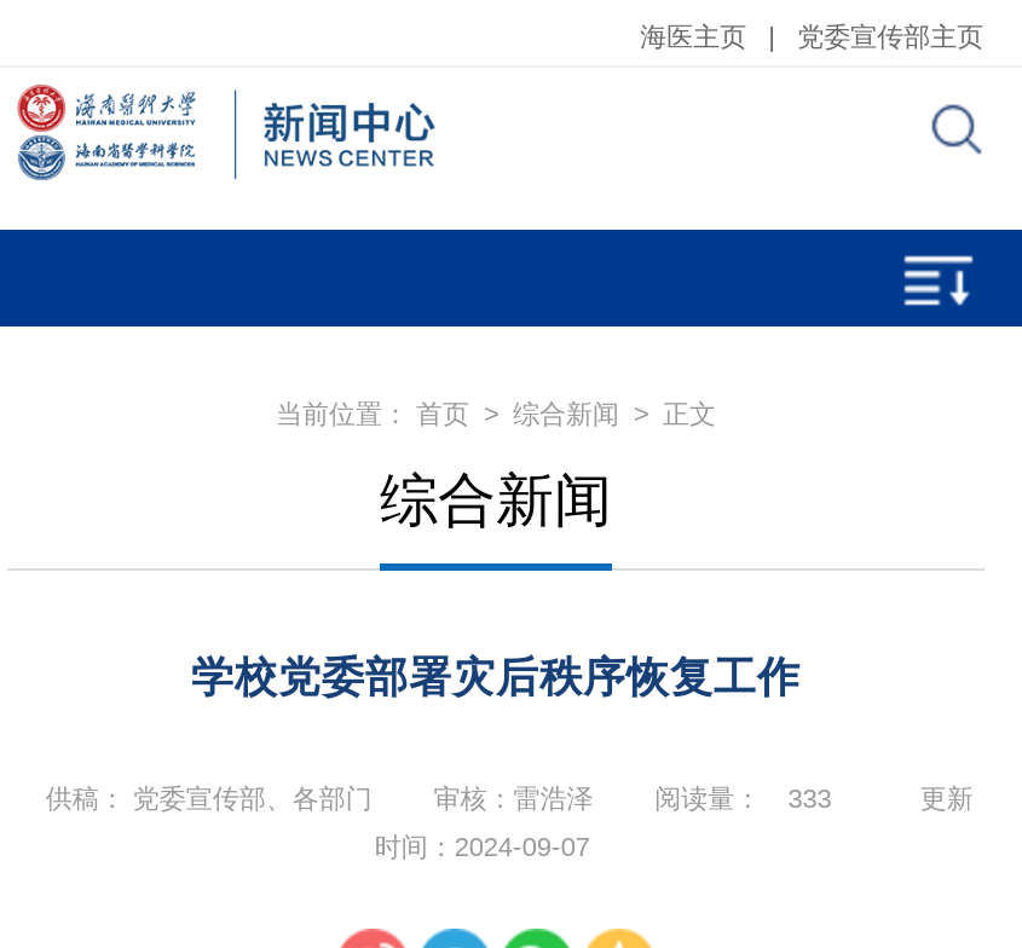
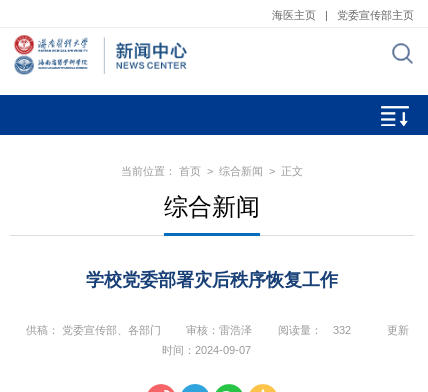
[655,783,832,812] 阅读量： 333 -> [278,324,351,336] 阅读量： 332

